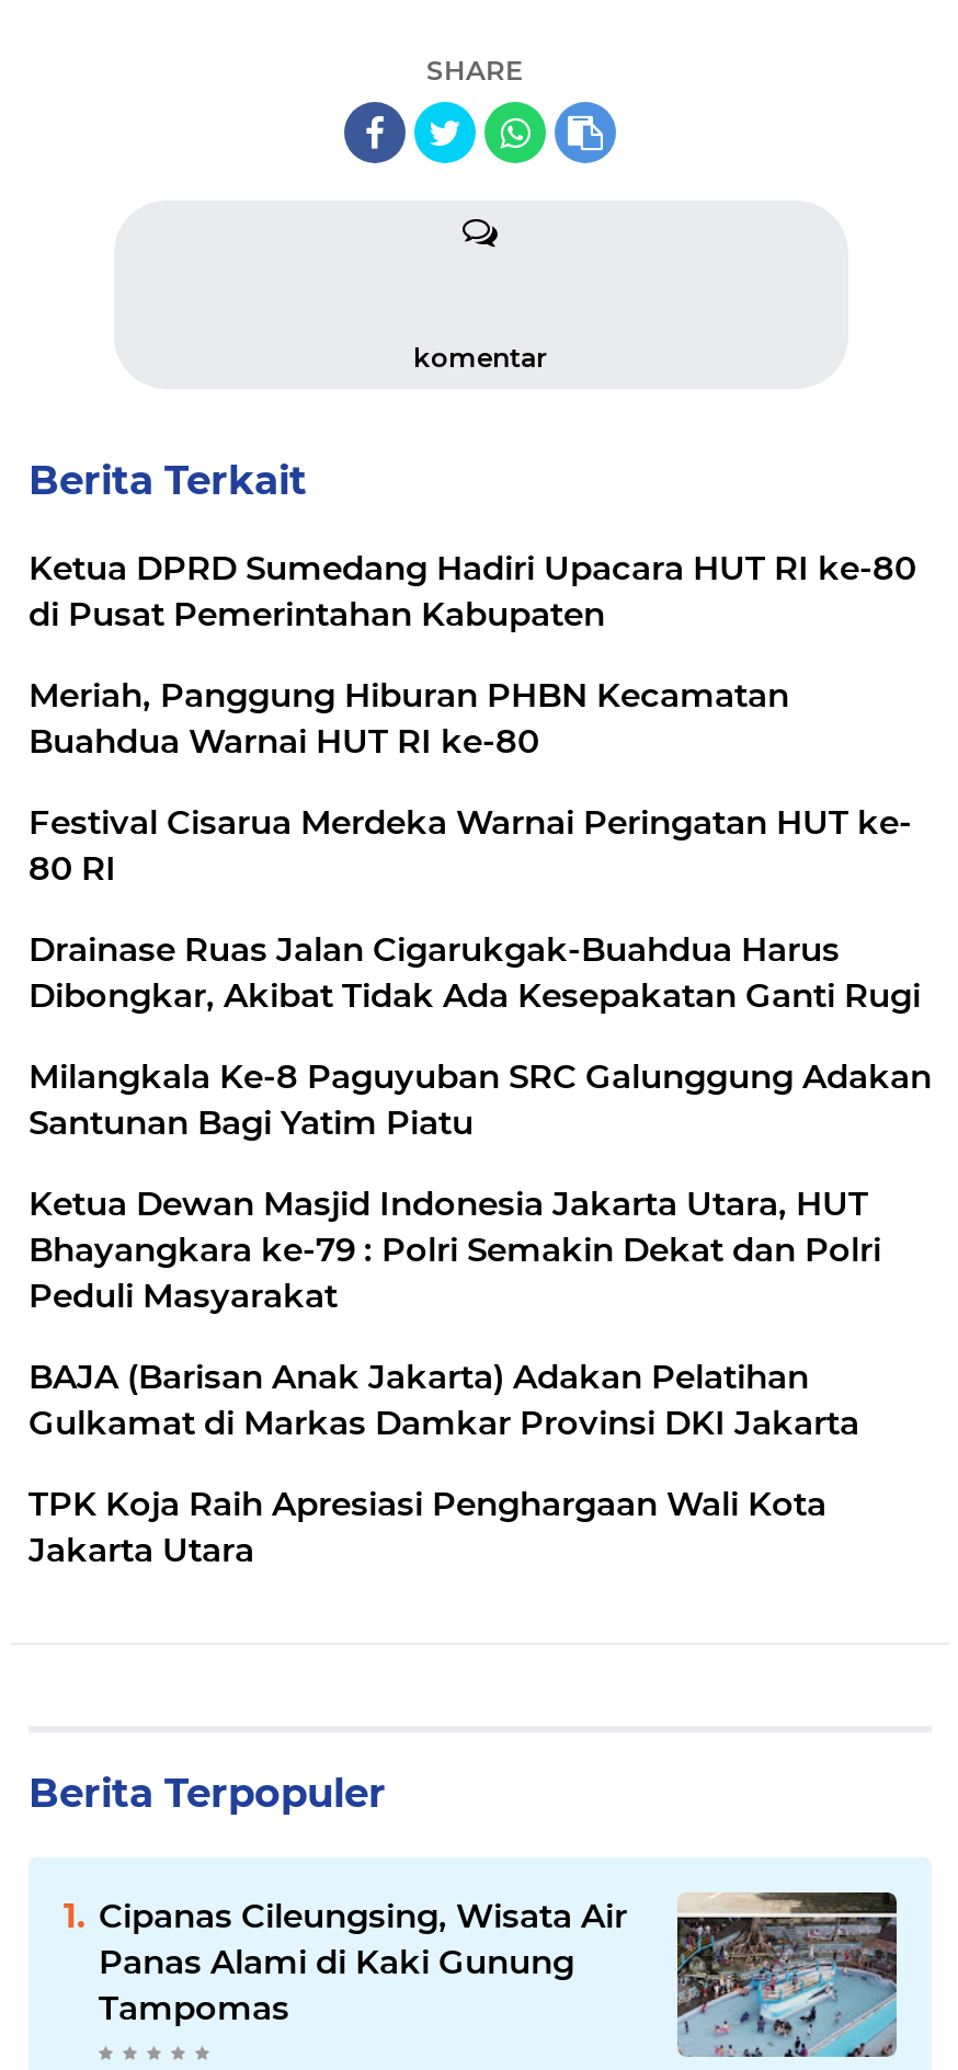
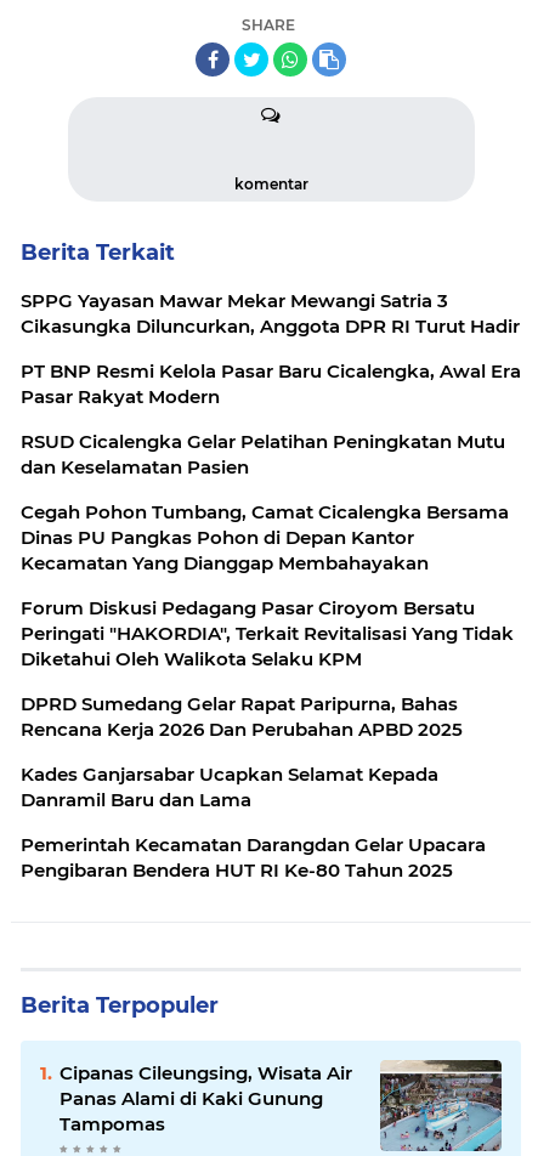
[28,547,916,635] Ketua DPRD Sumedang Hadiri Upacara HUT RI ke-80 | di Pusat Pemerintahan Kabupaten -> [21,289,520,338] SPPG Yayasan Mawar Mekar Mewangi Satria 3 | Cikasungka Diluncurkan, Anggota DPR RI Turut Hadir
[28,675,789,762] Meriah, Panggung Hiburan PHBN Kecamatan | Buahdua Warnai HUT RI ke-80 -> [21,360,521,408] PT BNP Resmi Kelola Pasar Baru Cicalengka, Awal Era | Pasar Rakyat Modern
[28,802,912,889] Festival Cisarua Merdeka Warnai Peringatan HUT ke- | 80 RI -> [21,430,505,479] RSUD Cicalengka Gelar Pelatihan Peningkatan Mutu | dan Keselamatan Pasien
[28,929,921,1016] Drainase Ruas Jalan Cigarukgak-Buahdua Harus | Dibongkar, Akibat Tidak Ada Kesepakatan Ganti Rugi -> [21,501,509,575] Cegah Pohon Tumbang, Camat Cicalengka Bersama | Dinas PU Pangkas Pohon di Depan Kantor | Kecamatan Yang Dianggap Membahayakan
[28,1056,932,1144] Milangkala Ke-8 Paguyuban SRC Galunggung Adakan | Santunan Bagi Yatim Piatu -> [21,597,514,671] Forum Diskusi Pedagang Pasar Ciroyom Bersatu | Peringati "HAKORDIA", Terkait Revitalisasi Yang Tidak | Diketahui Oleh Walikota Selaku KPM
[28,1183,881,1317] Ketua Dewan Masjid Indonesia Jakarta Utara, HUT | Bhayangkara ke-79 : Polri Semakin Dekat dan Polri | Peduli Masyarakat -> [21,693,463,741] DPRD Sumedang Gelar Rapat Paripurna, Bahas | Rencana Kerja 2026 Dan Perubahan APBD 2025
[28,1356,859,1444] BAJA (Barisan Anak Jakarta) Adakan Pelatihan | Gulkamat di Markas Damkar Provinsi DKI Jakarta -> [21,763,438,812] Kades Ganjarsabar Ucapkan Selamat Kepada | Danramil Baru dan Lama
[28,1483,826,1571] TPK Koja Raih Apresiasi Penghargaan Wali Kota | Jakarta Utara -> [21,833,486,882] Pemerintah Kecamatan Darangdan Gelar Upacara | Pengibaran Bendera HUT RI Ke-80 Tahun 2025

